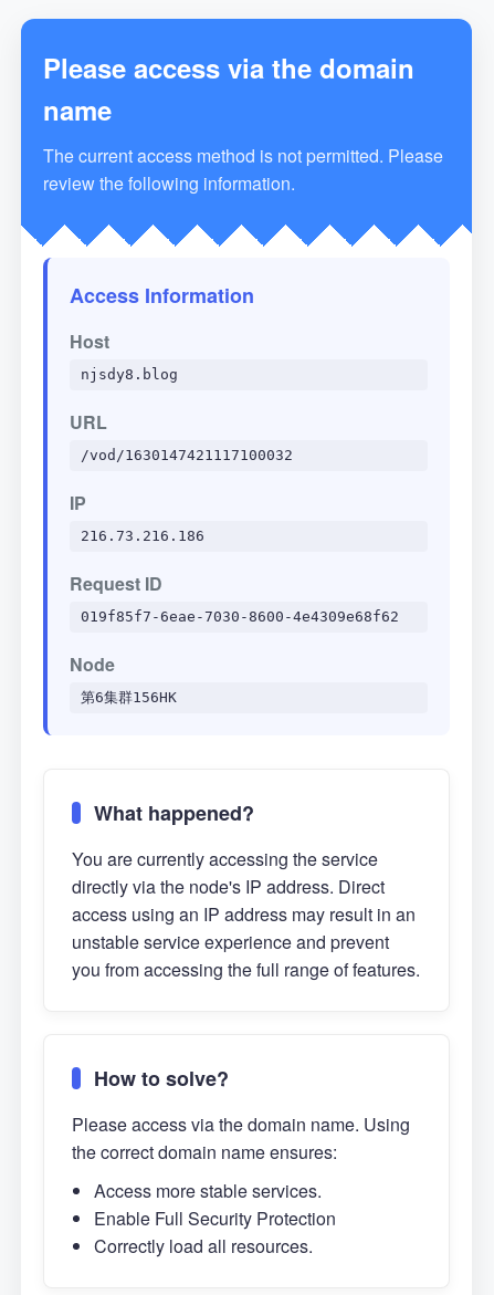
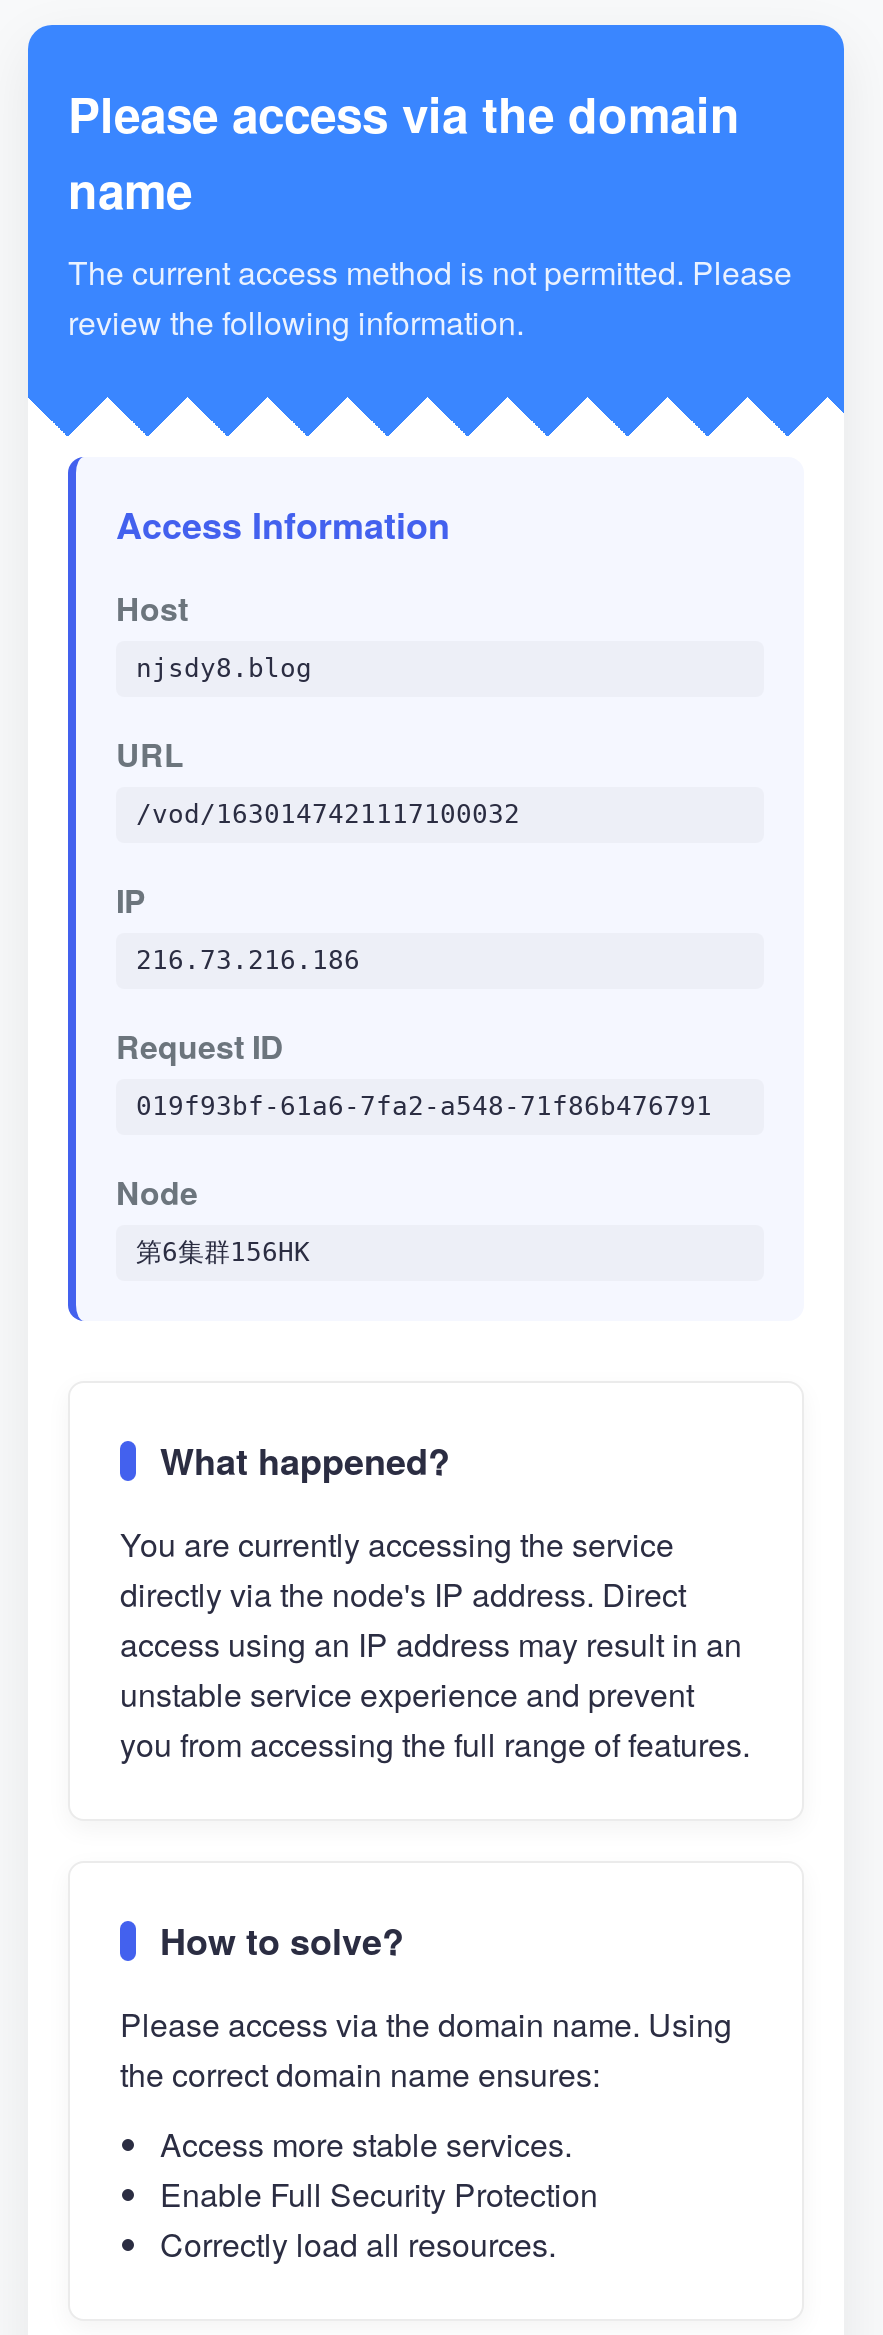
[81,608,399,625] 019f85f7-6eae-7030-8600-4e4309e68f62 -> [136,1091,712,1121] 019f93bf-61a6-7fa2-a548-71f86b476791

